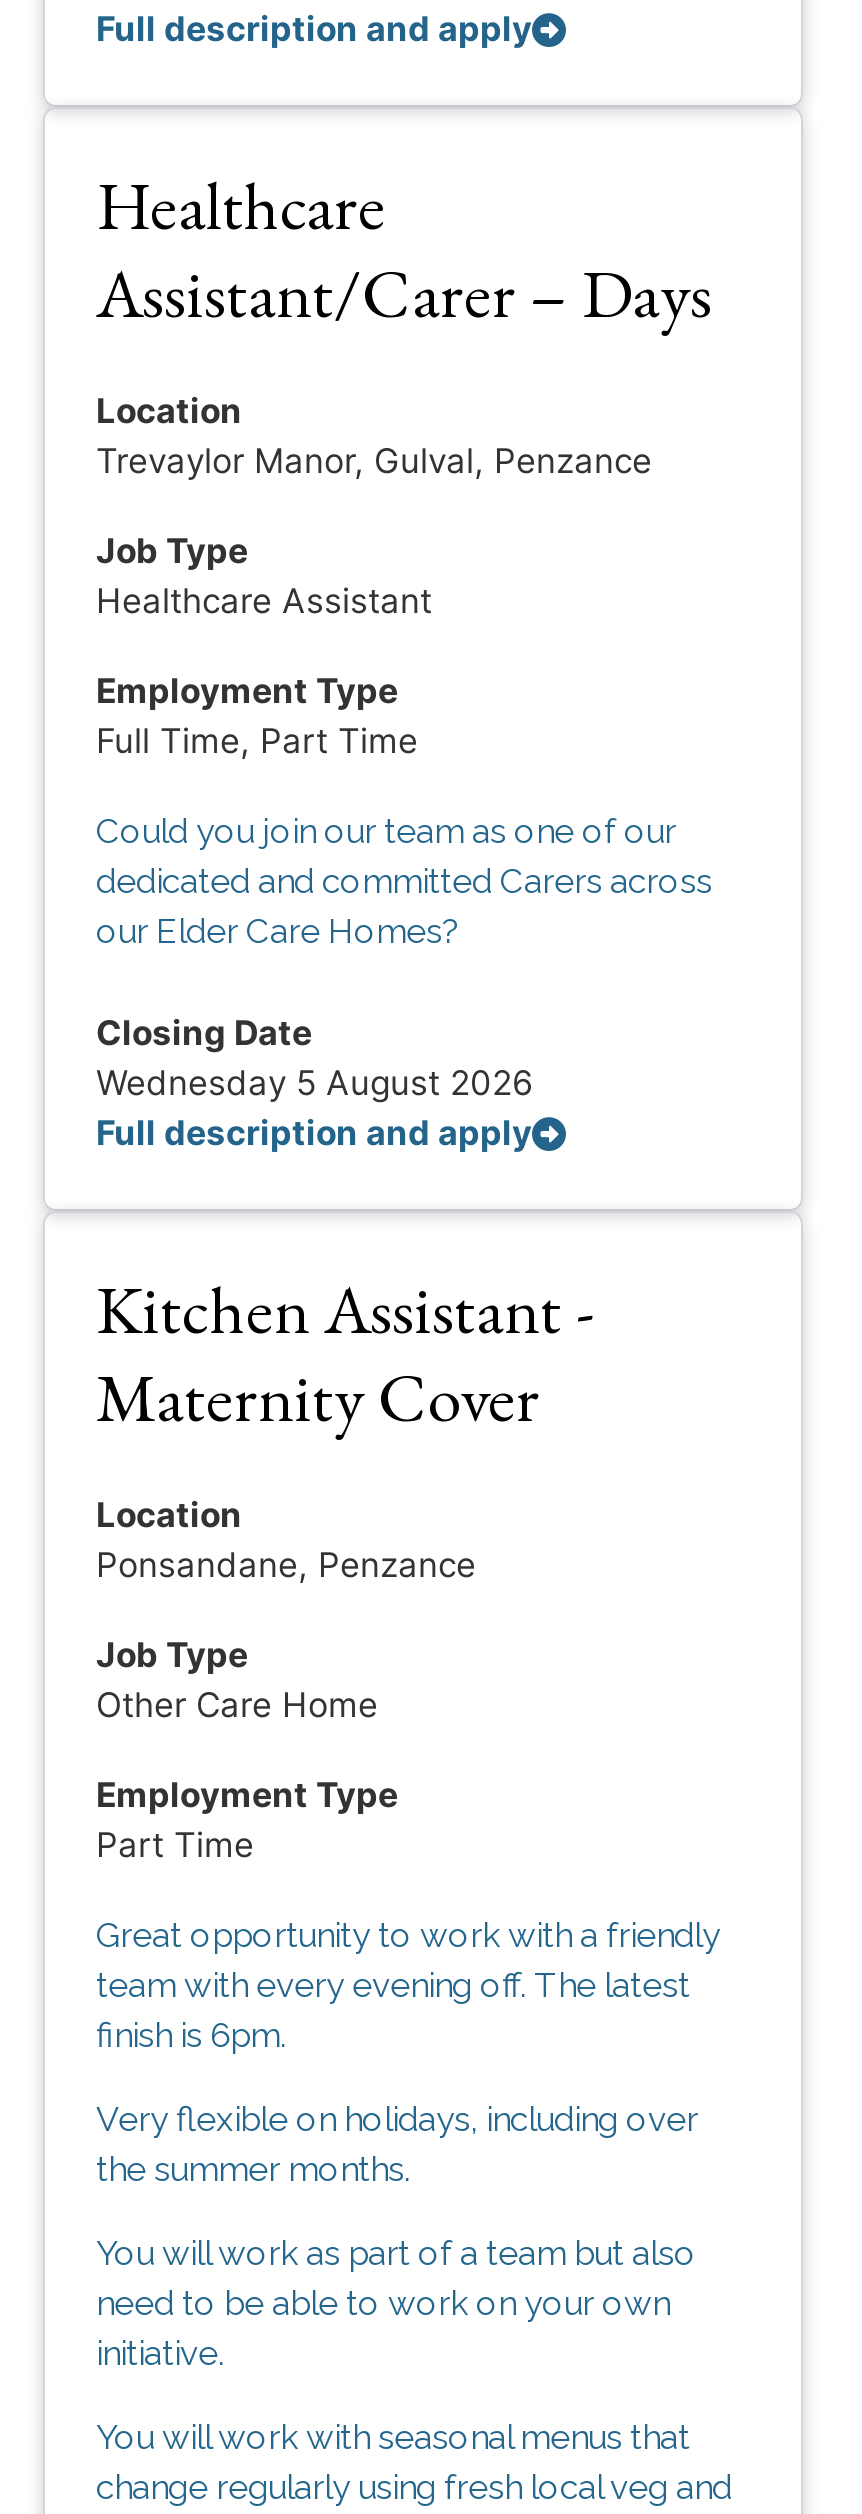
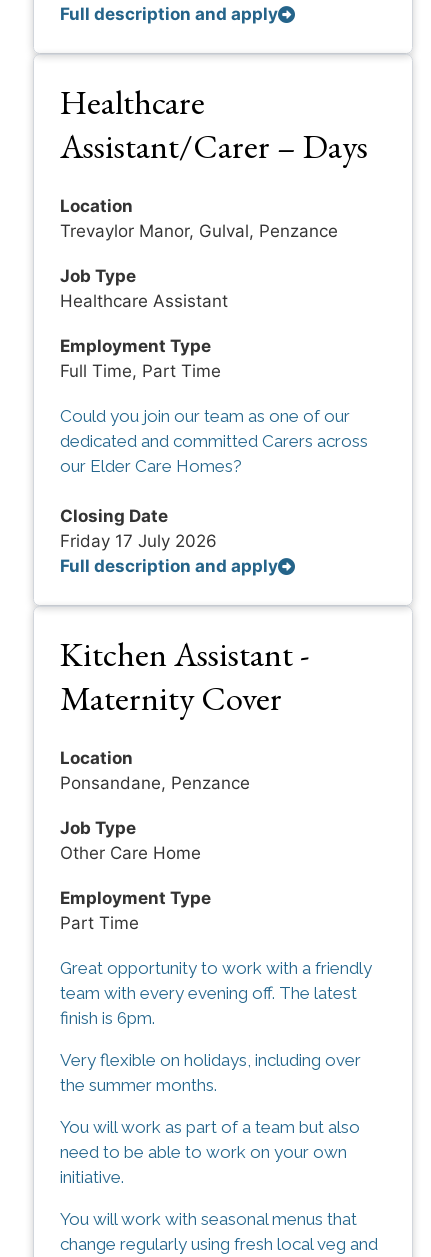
[96,1063,534,1103] Wednesday 5 August 2026 -> [59,531,216,551] Friday 17 July 2026

